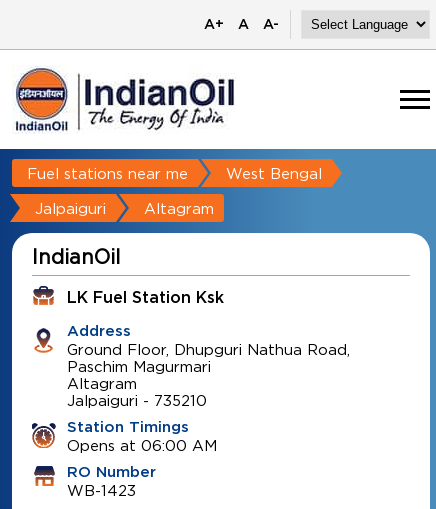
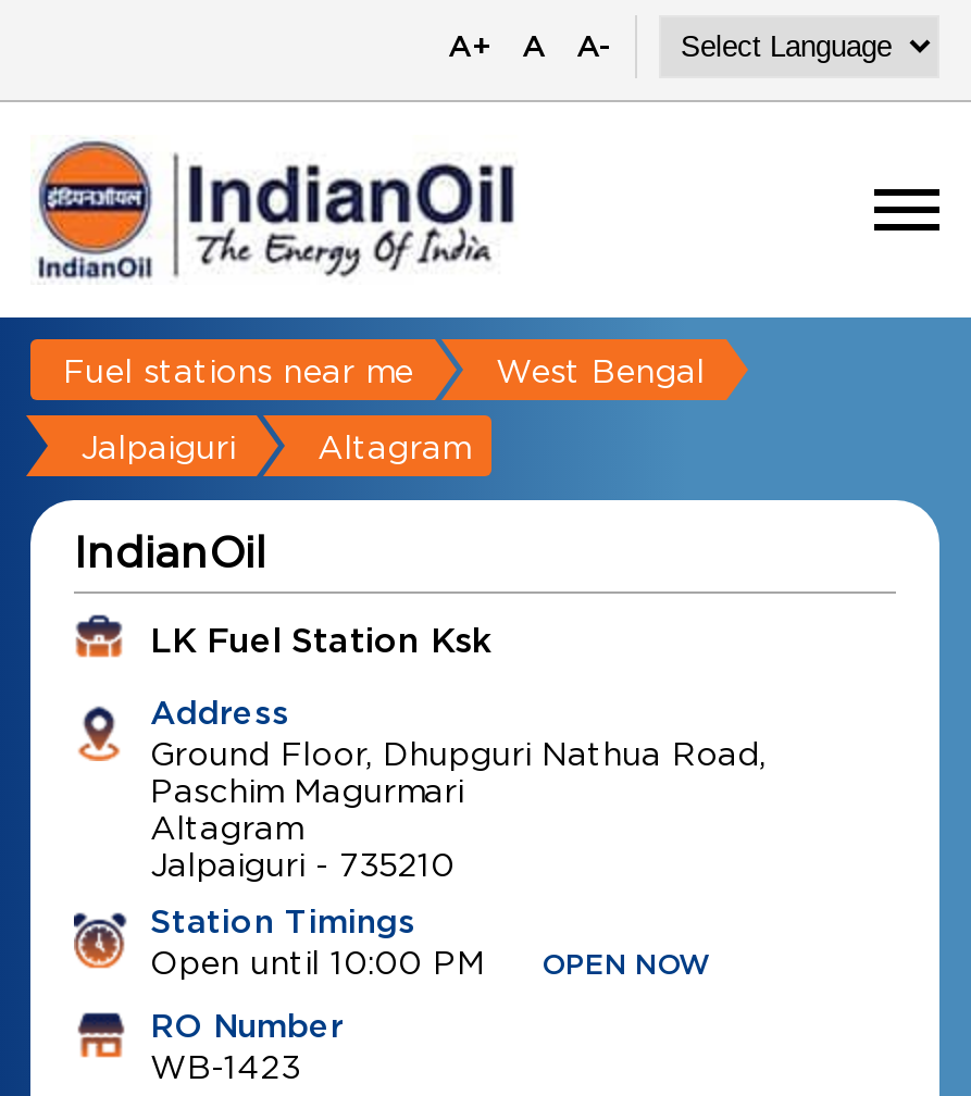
[67,437,217,453] Opens at 06:00 AM -> [150,944,711,981] Open until 10:00 PM | OPEN NOW

